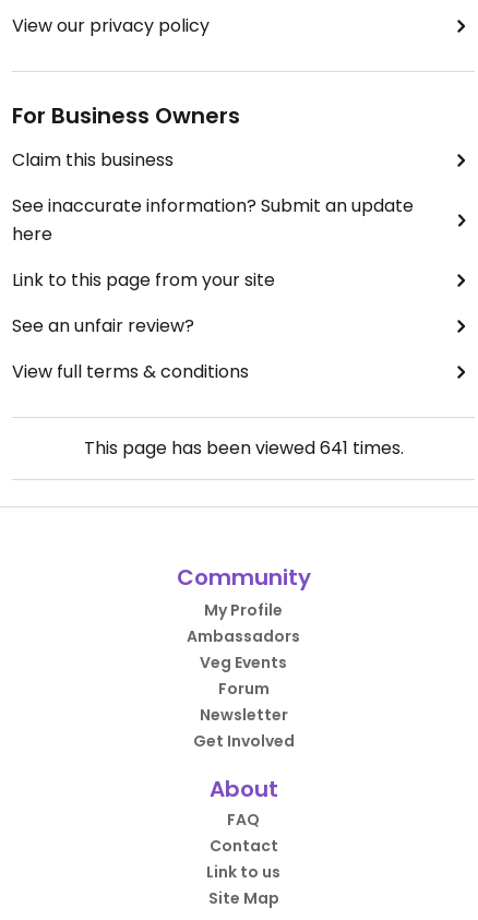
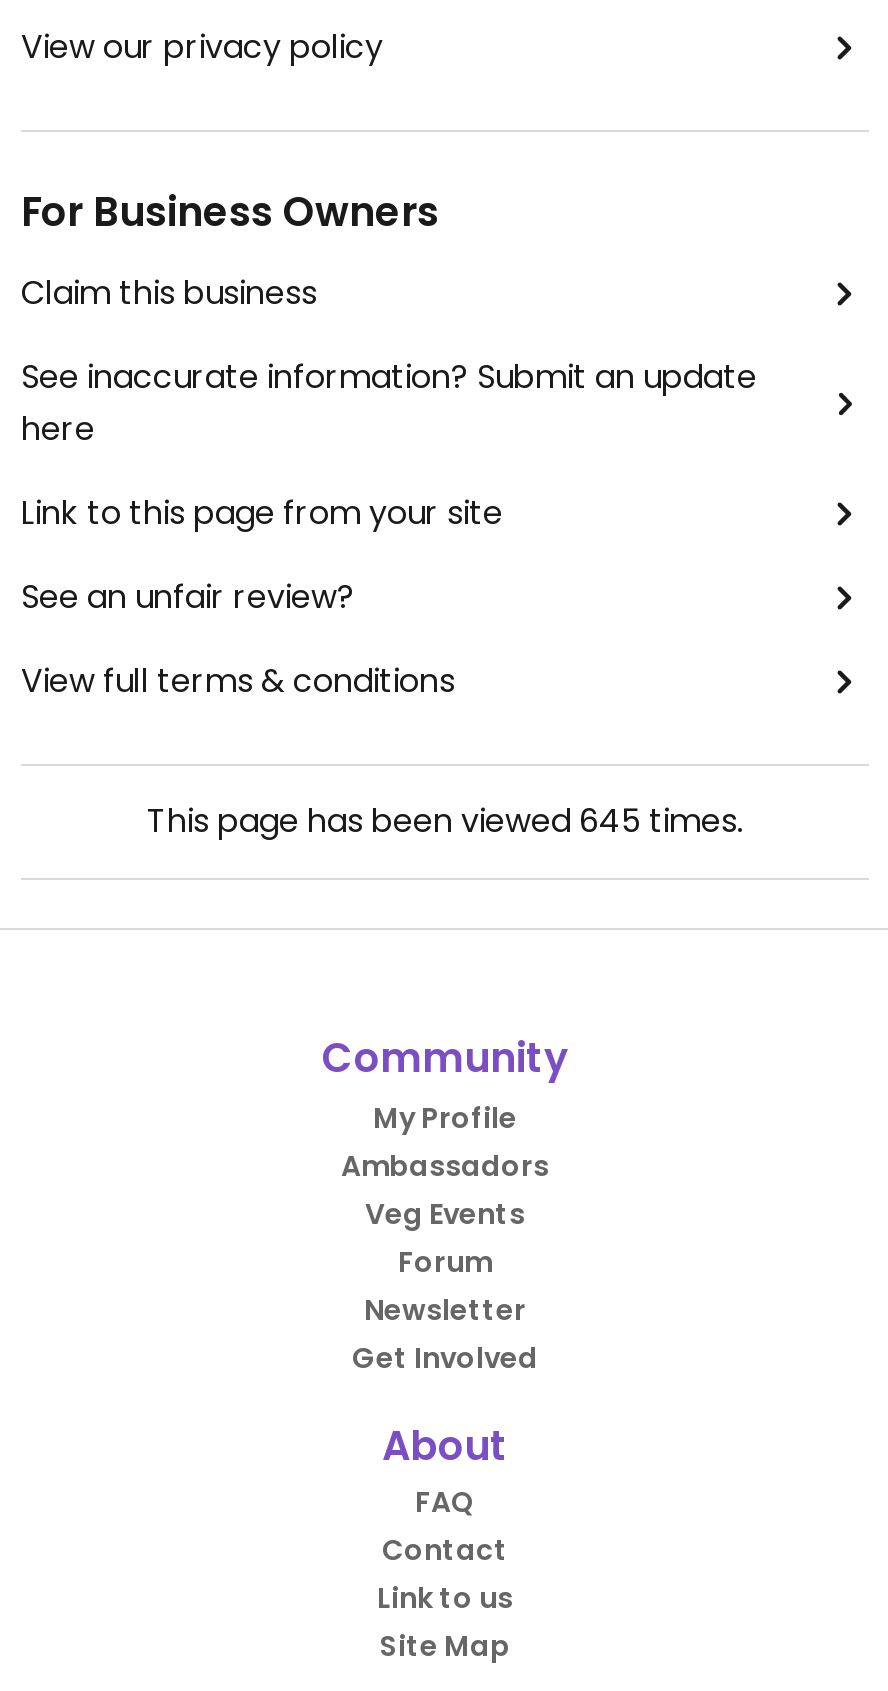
[83,435,403,461] This page has been viewed 641 times. -> [147,798,743,844] This page has been viewed 645 times.

